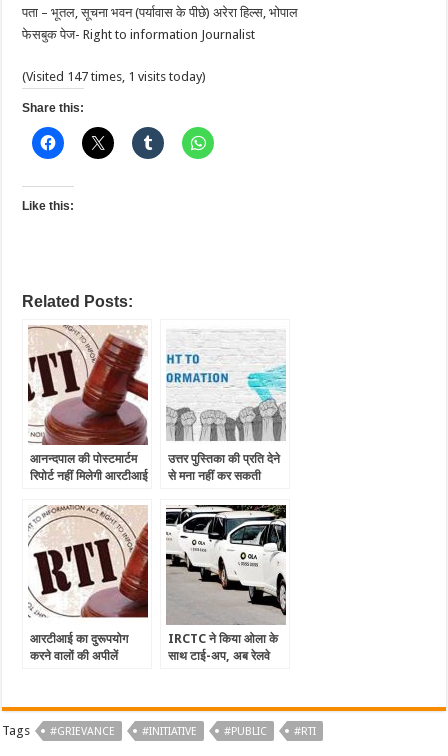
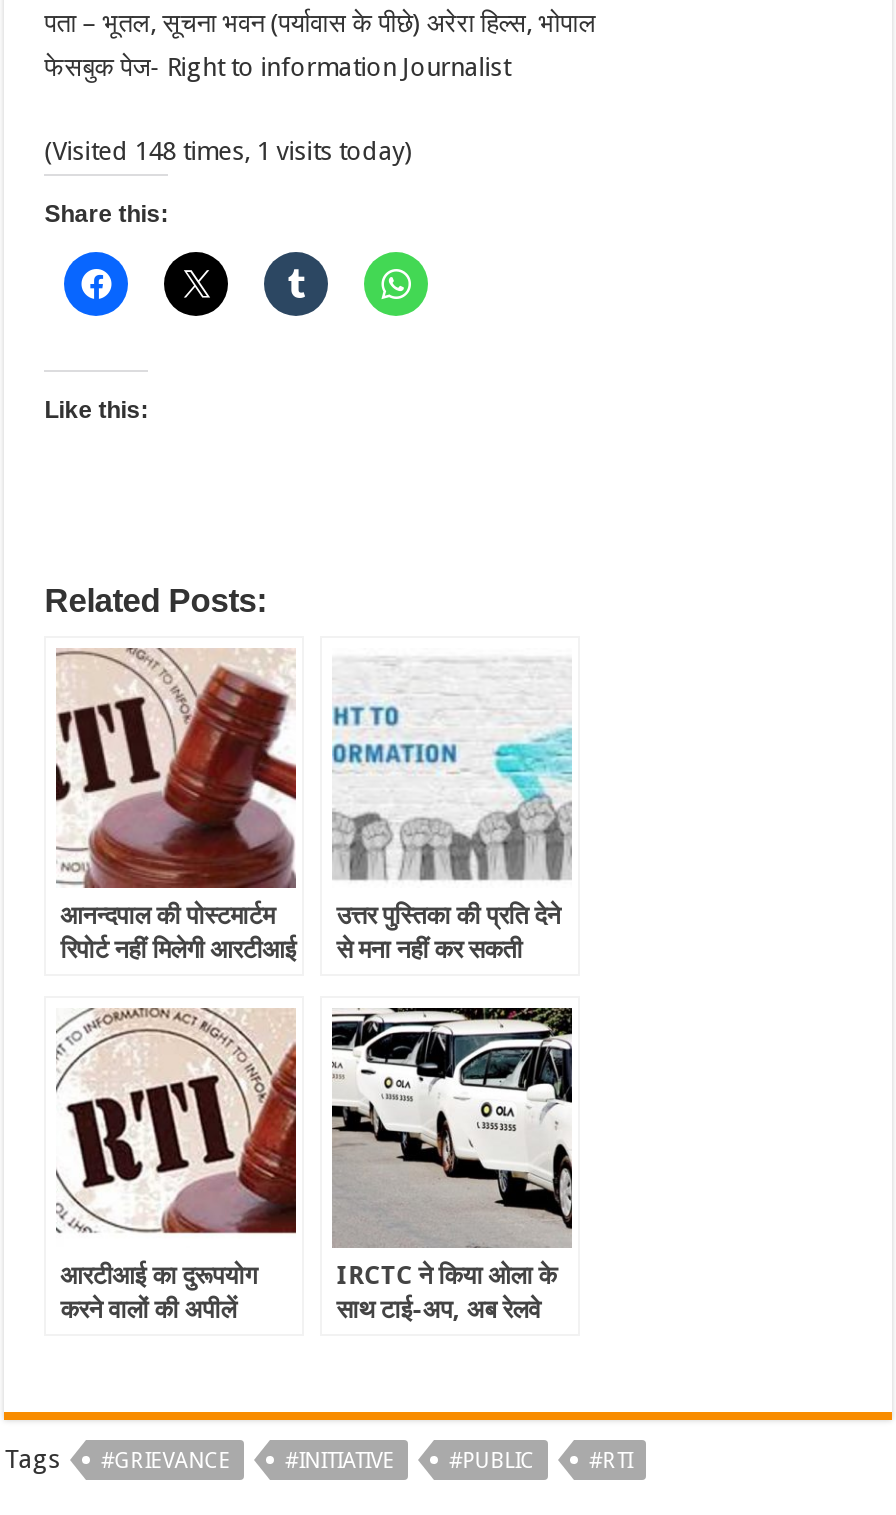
[22,69,206,84] (Visited 147 times, 1 visits today) -> [44,137,412,167] (Visited 148 times, 1 visits today)

